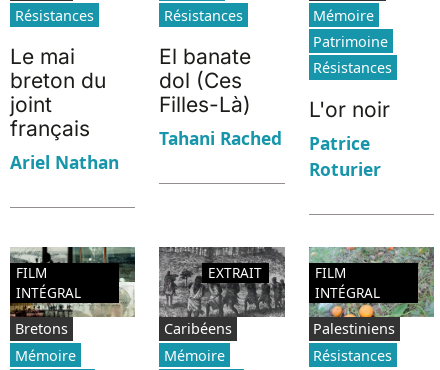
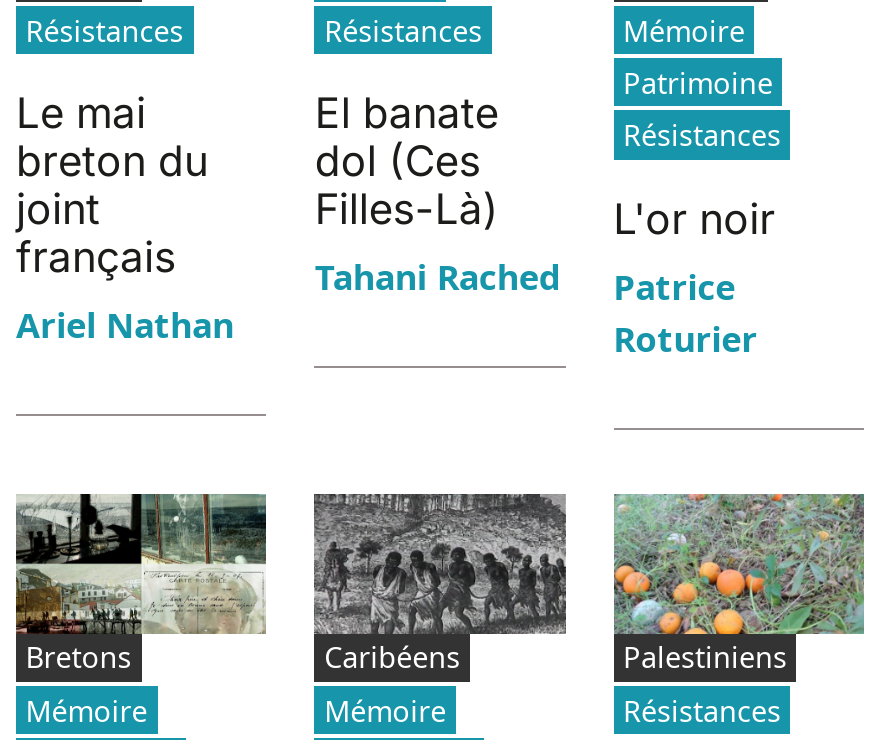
[16,263,81,302] FILM | INTÉGRAL -> none
[73,262,120,304] [image] -> [130,526,234,606] [image]
[208,263,262,282] EXTRAIT -> none
[315,263,380,302] FILM | INTÉGRAL -> none
[361,262,419,304] [image] -> [718,526,832,606] [image]

